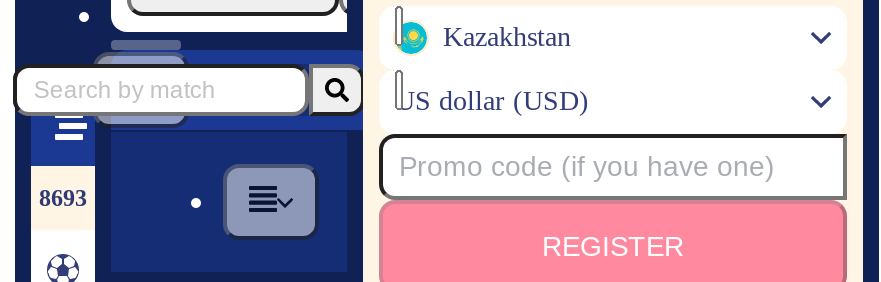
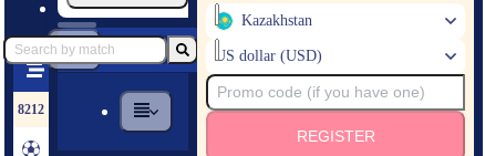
[39,184,87,212] 8693 -> [18,102,44,117] 8212

